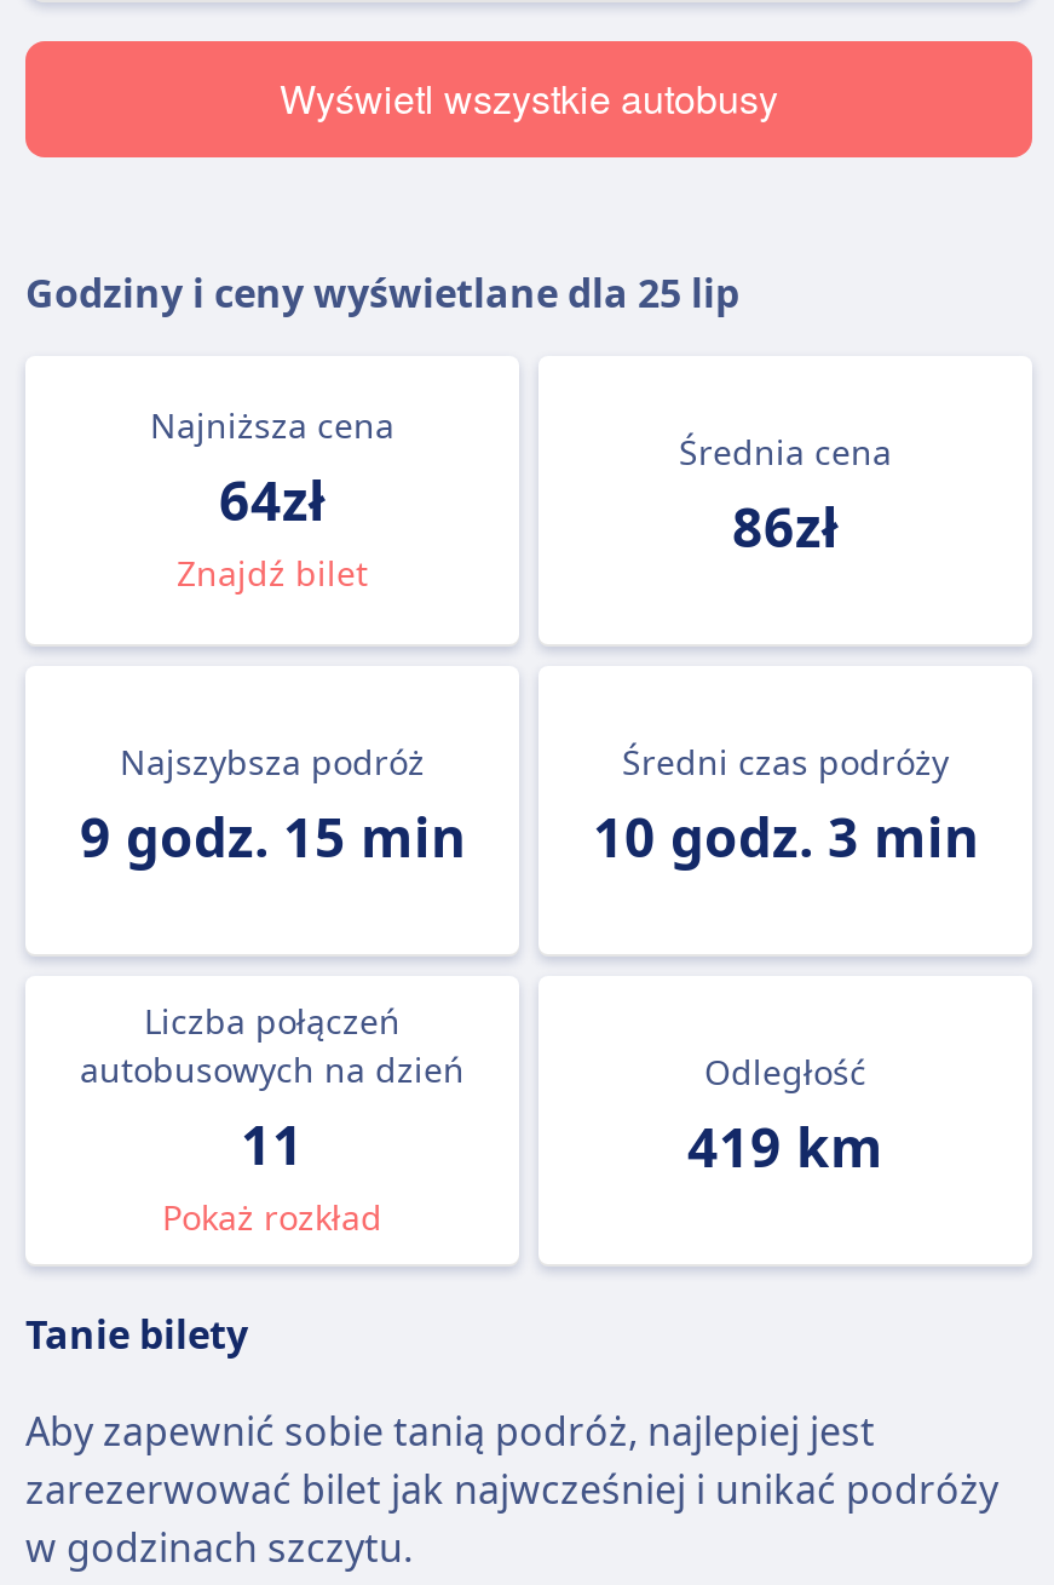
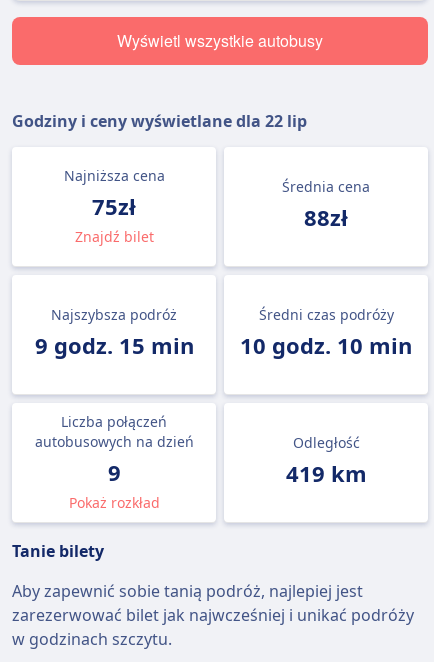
[25,266,739,320] Godziny i ceny wyświetlane dla 25 lip -> [12,110,307,132] Godziny i ceny wyświetlane dla 22 lip
[219,463,326,535] 64zł -> [92,191,136,221] 75zł
[732,489,839,562] 86zł -> [304,202,348,232] 88zł
[80,799,978,872] 9 godz. 15 min 10 godz. 3 min -> [34,330,412,360] 9 godz. 15 min 10 godz. 10 min
[241,1107,304,1179] 11 -> [107,457,120,487] 9

